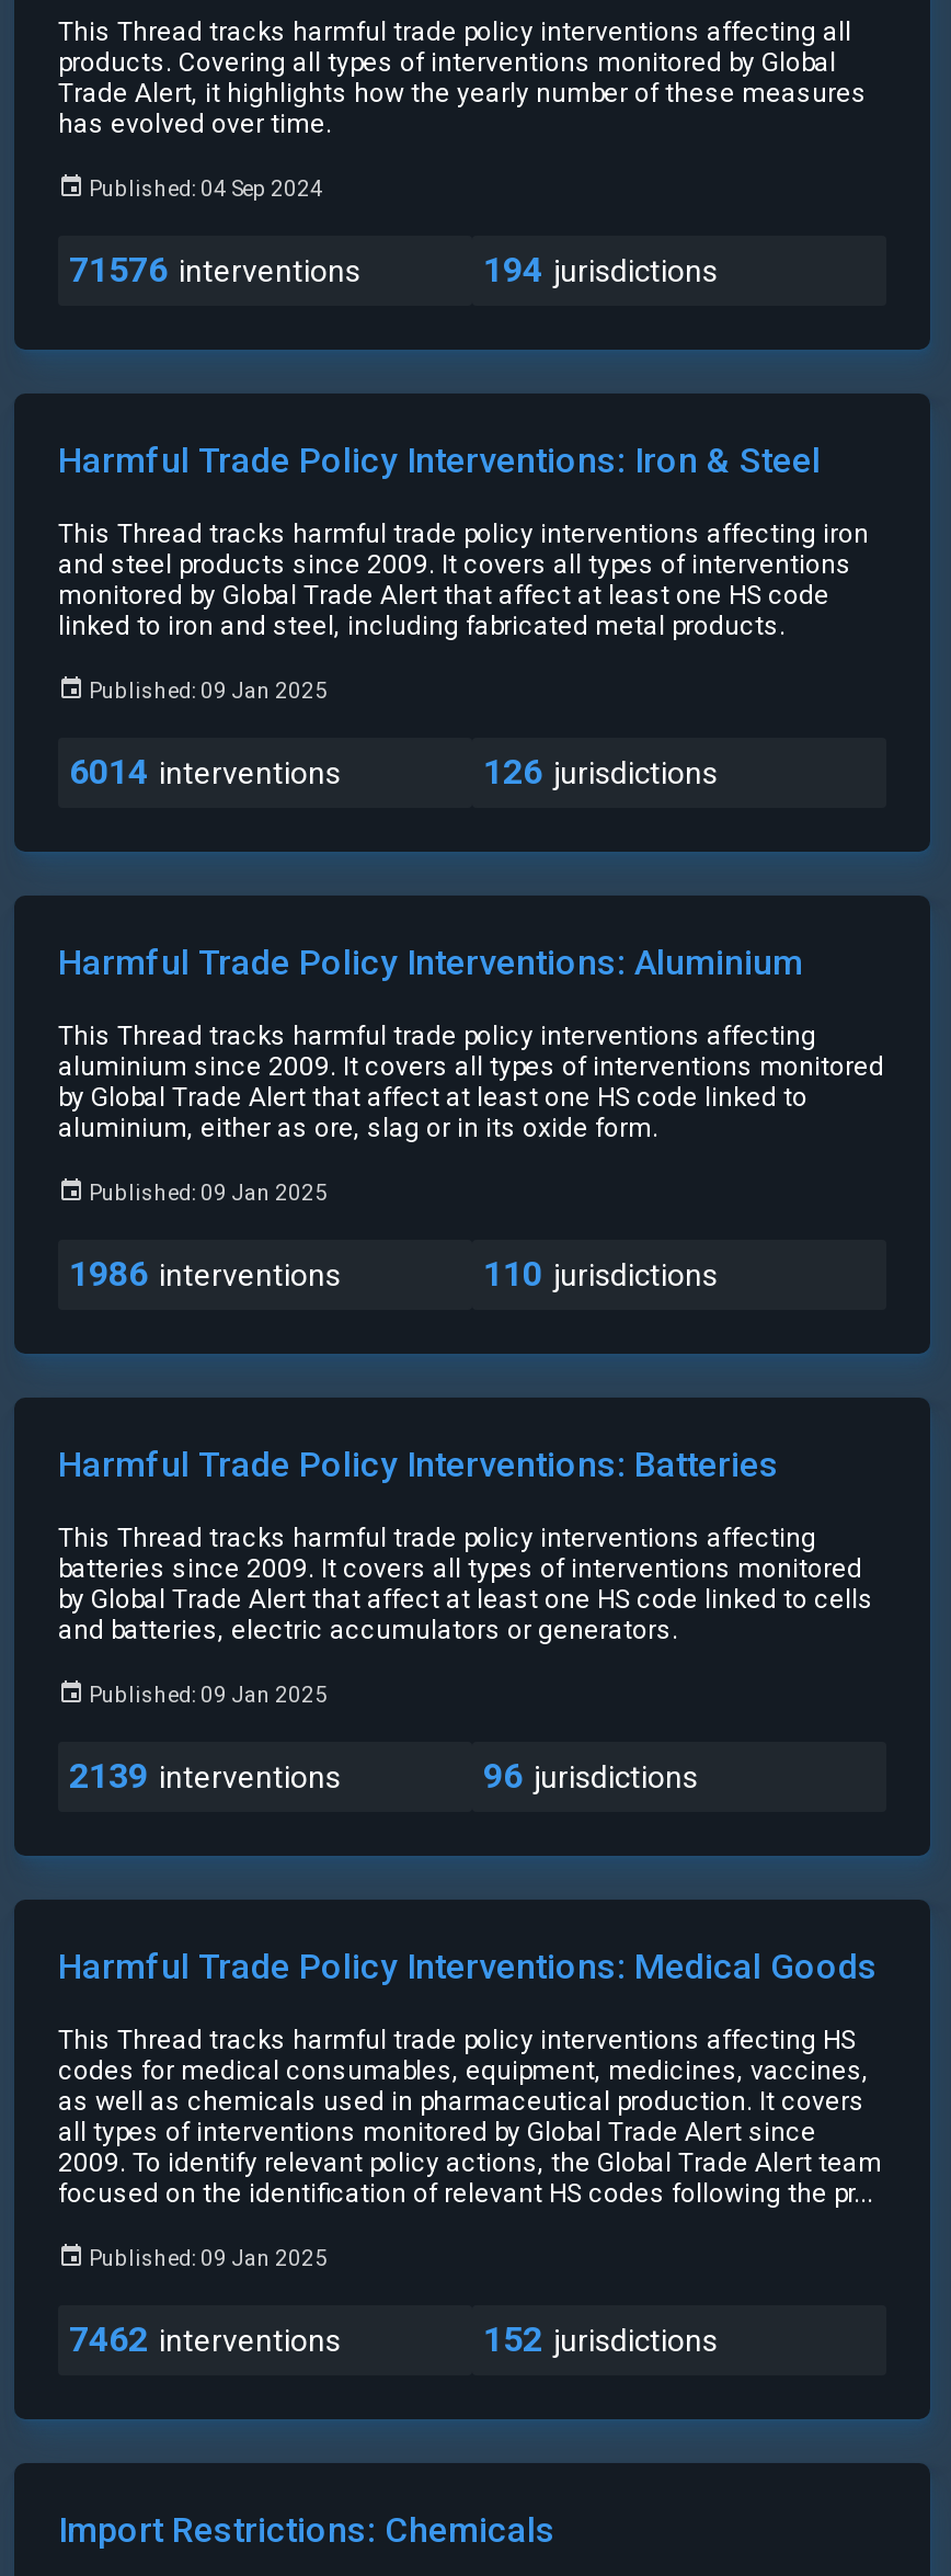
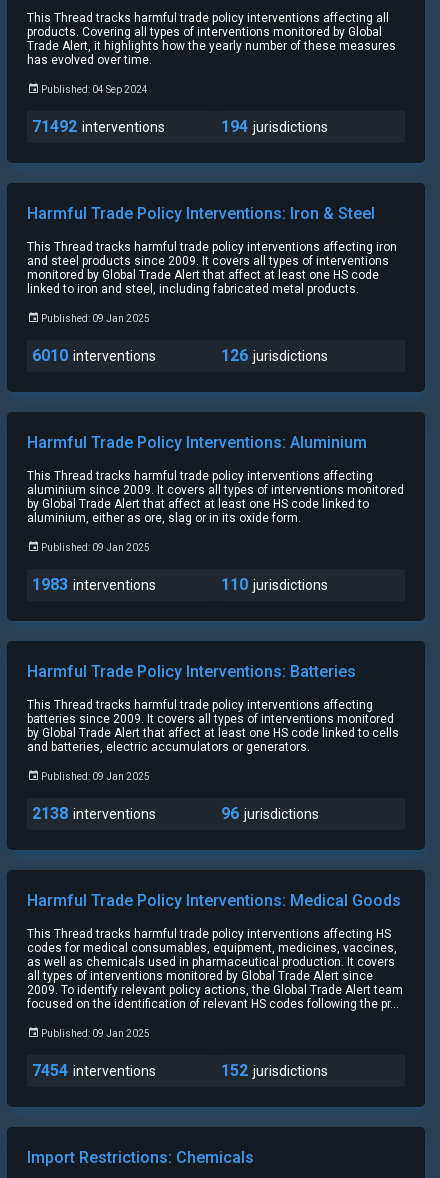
[69,249,360,290] 71576 interventions -> [32,117,165,136] 71492 interventions
[69,751,341,793] 6014 interventions -> [32,346,156,365] 6010 interventions
[69,1253,341,1295] 1986 interventions -> [32,575,156,594] 1983 interventions
[69,1755,341,1797] 2139 interventions -> [32,804,156,823] 2138 interventions
[69,2318,341,2360] 7462 interventions -> [32,1061,156,1080] 7454 interventions

